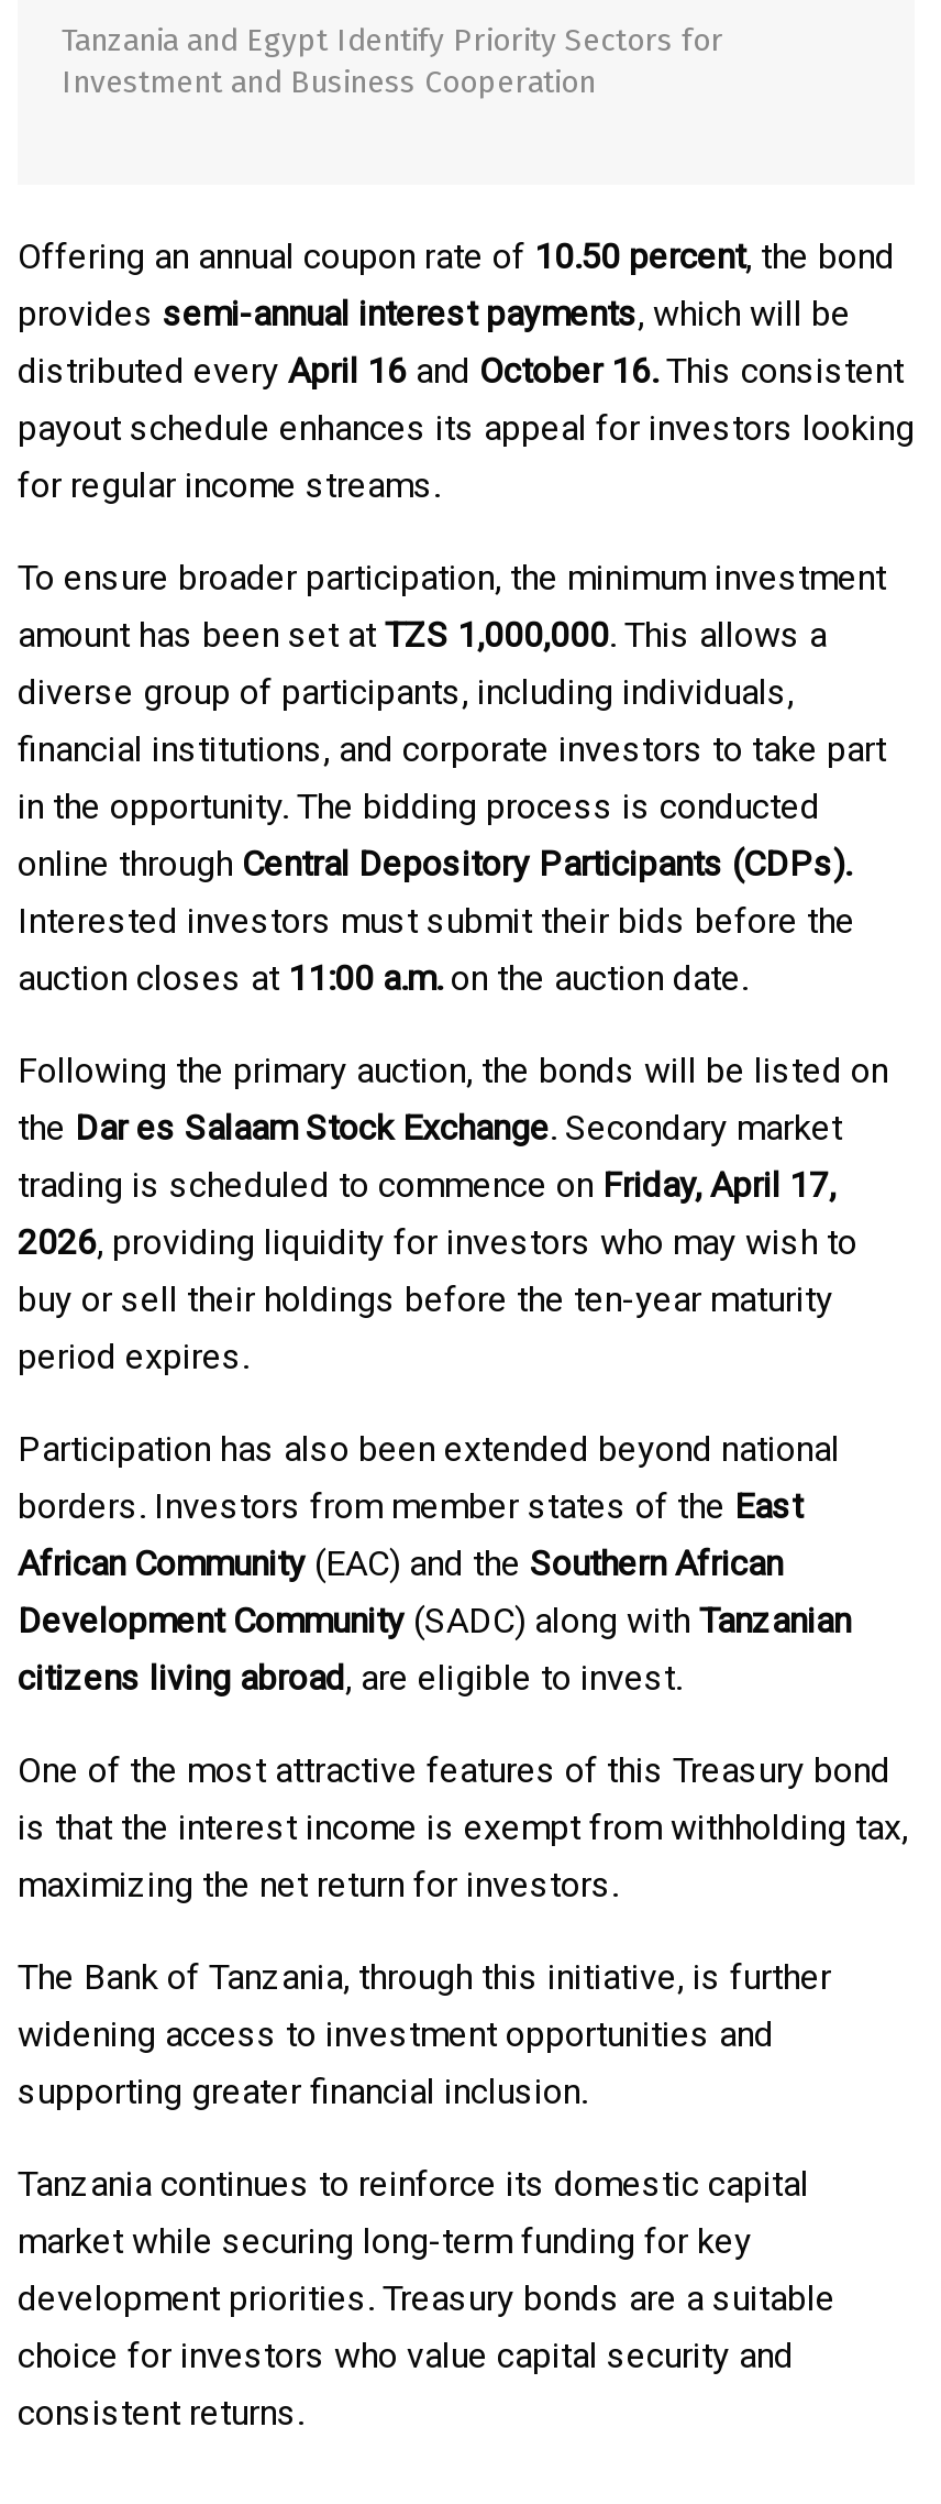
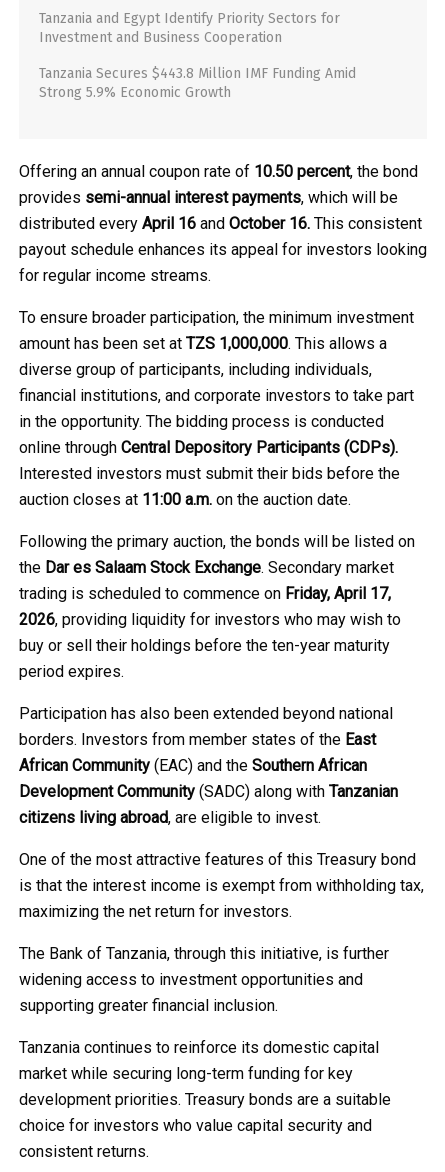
none -> [39,65,356,101] Tanzania Secures $443.8 Million IMF Funding Amid | Strong 5.9% Economic Growth

